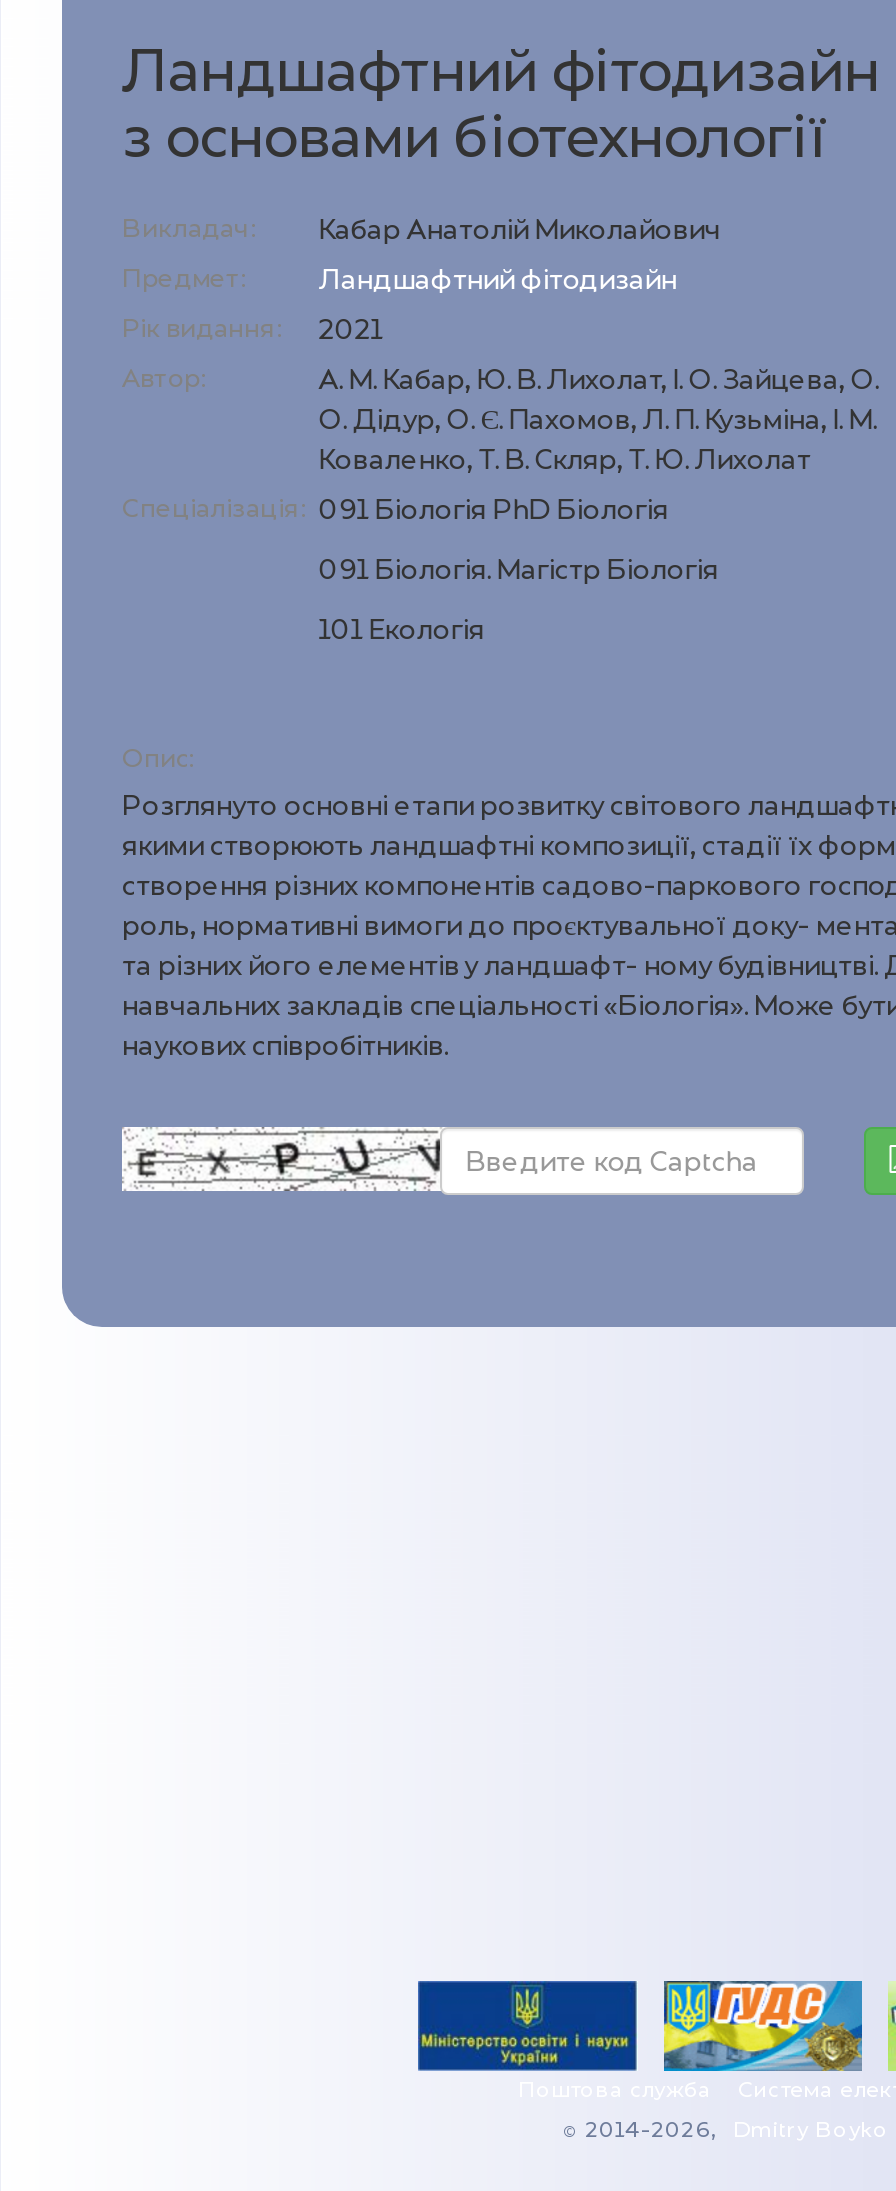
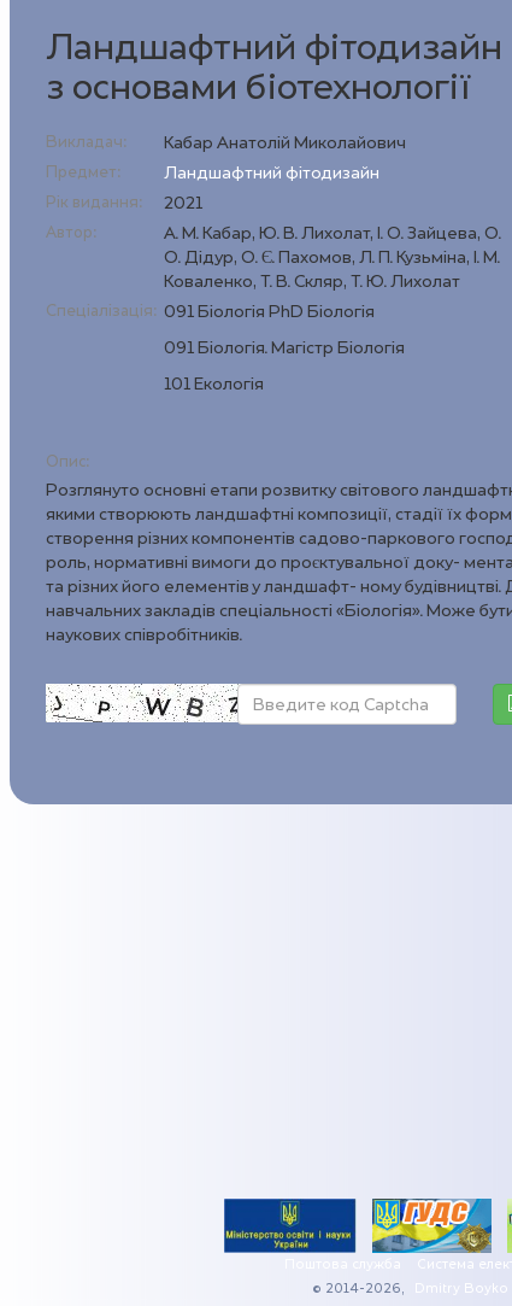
[128,1127,442,1193] [image] -> [52,684,237,722] [image]

